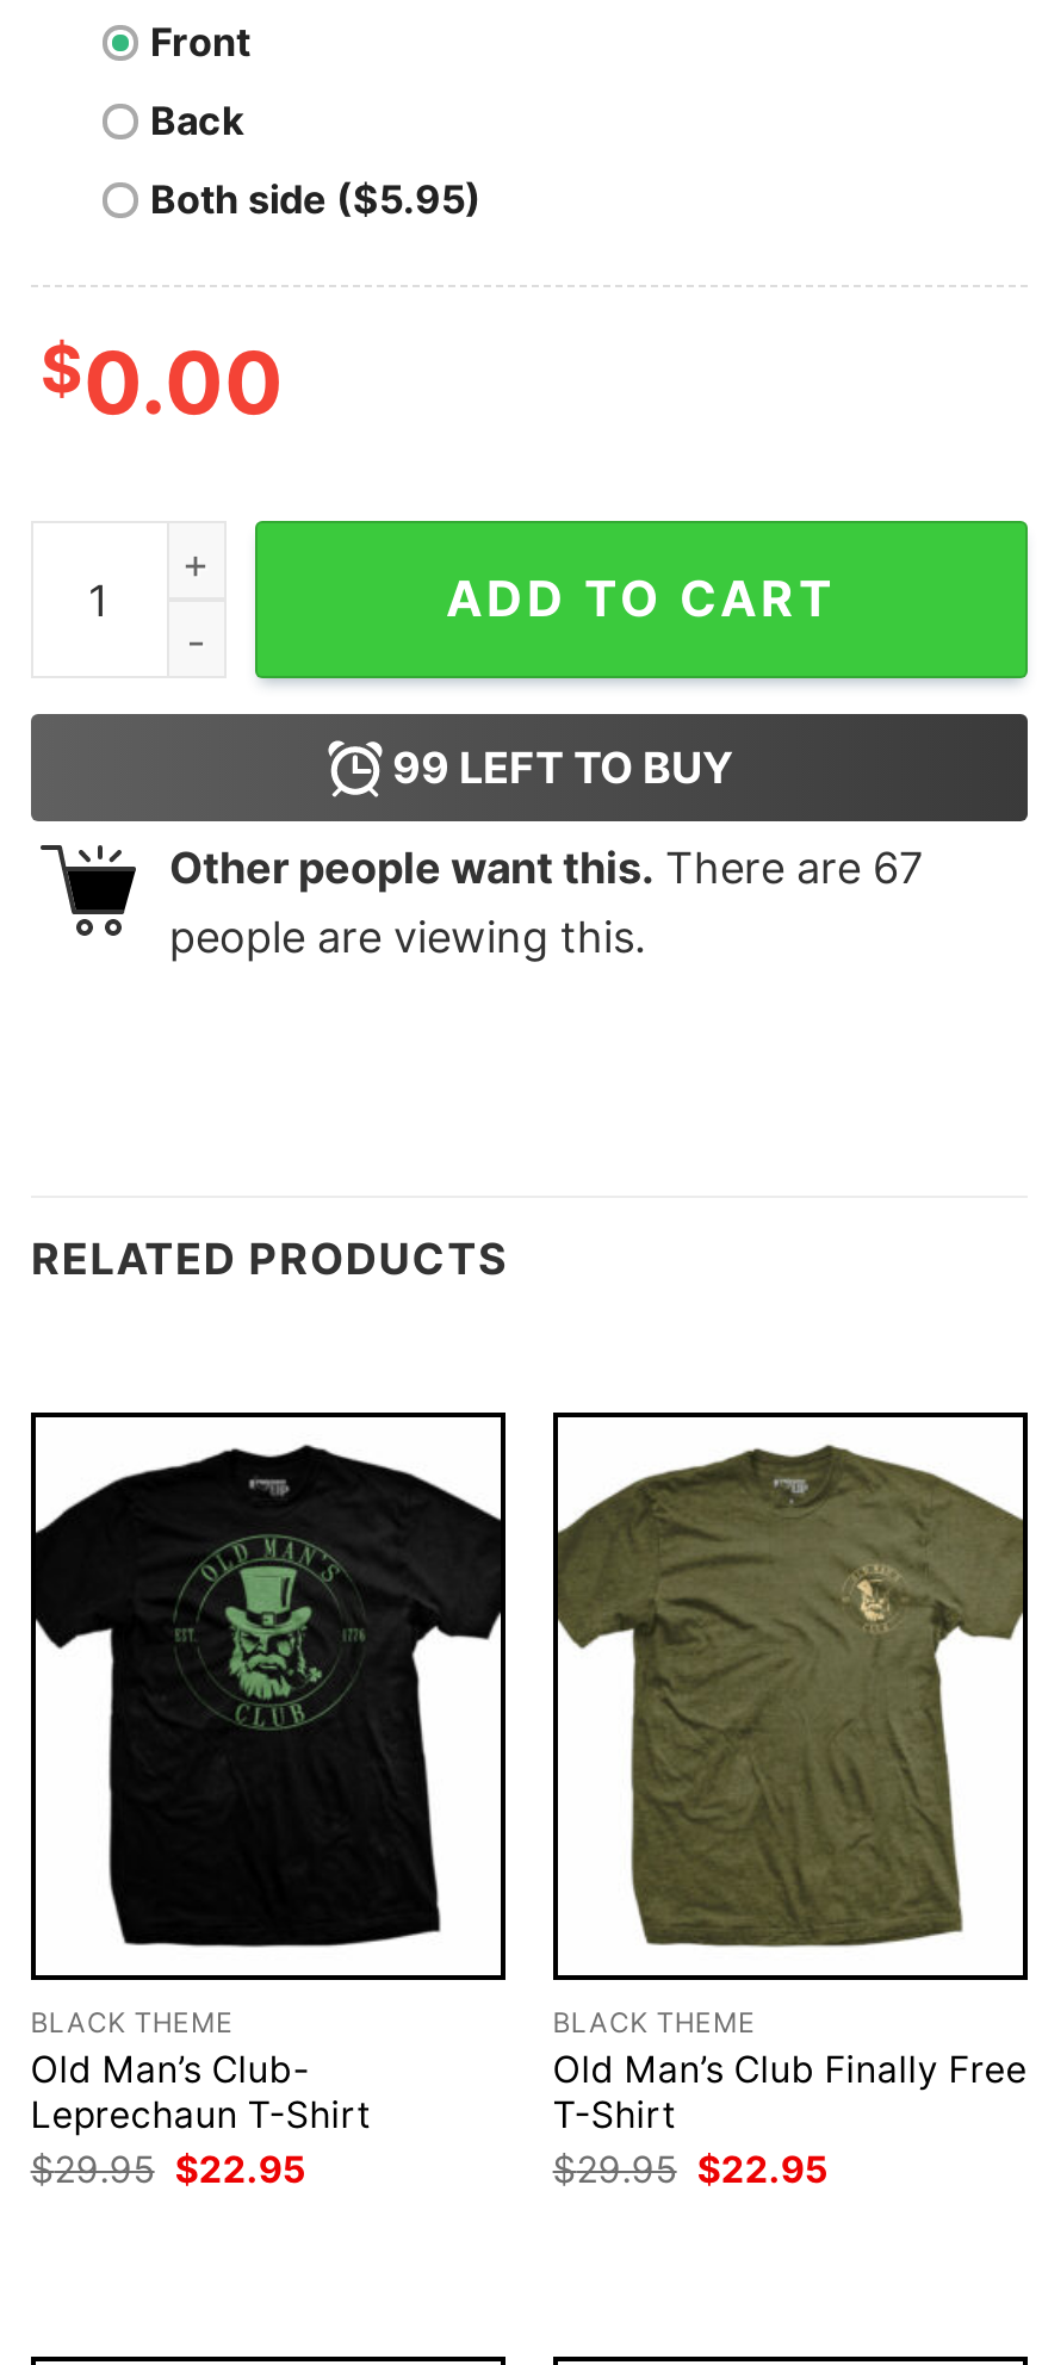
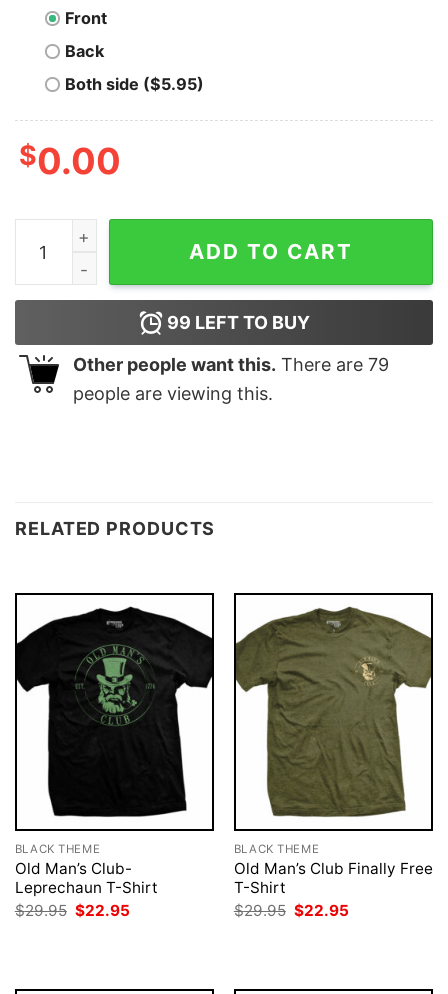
[169,843,923,893] Other people want this. There are 67 -> [73,354,389,375] Other people want this. There are 79

